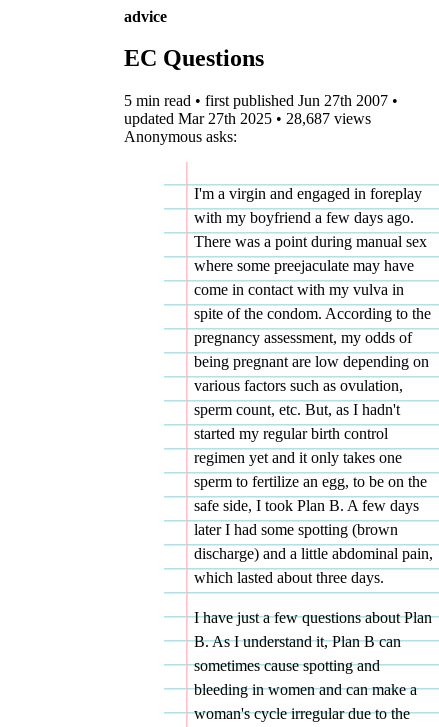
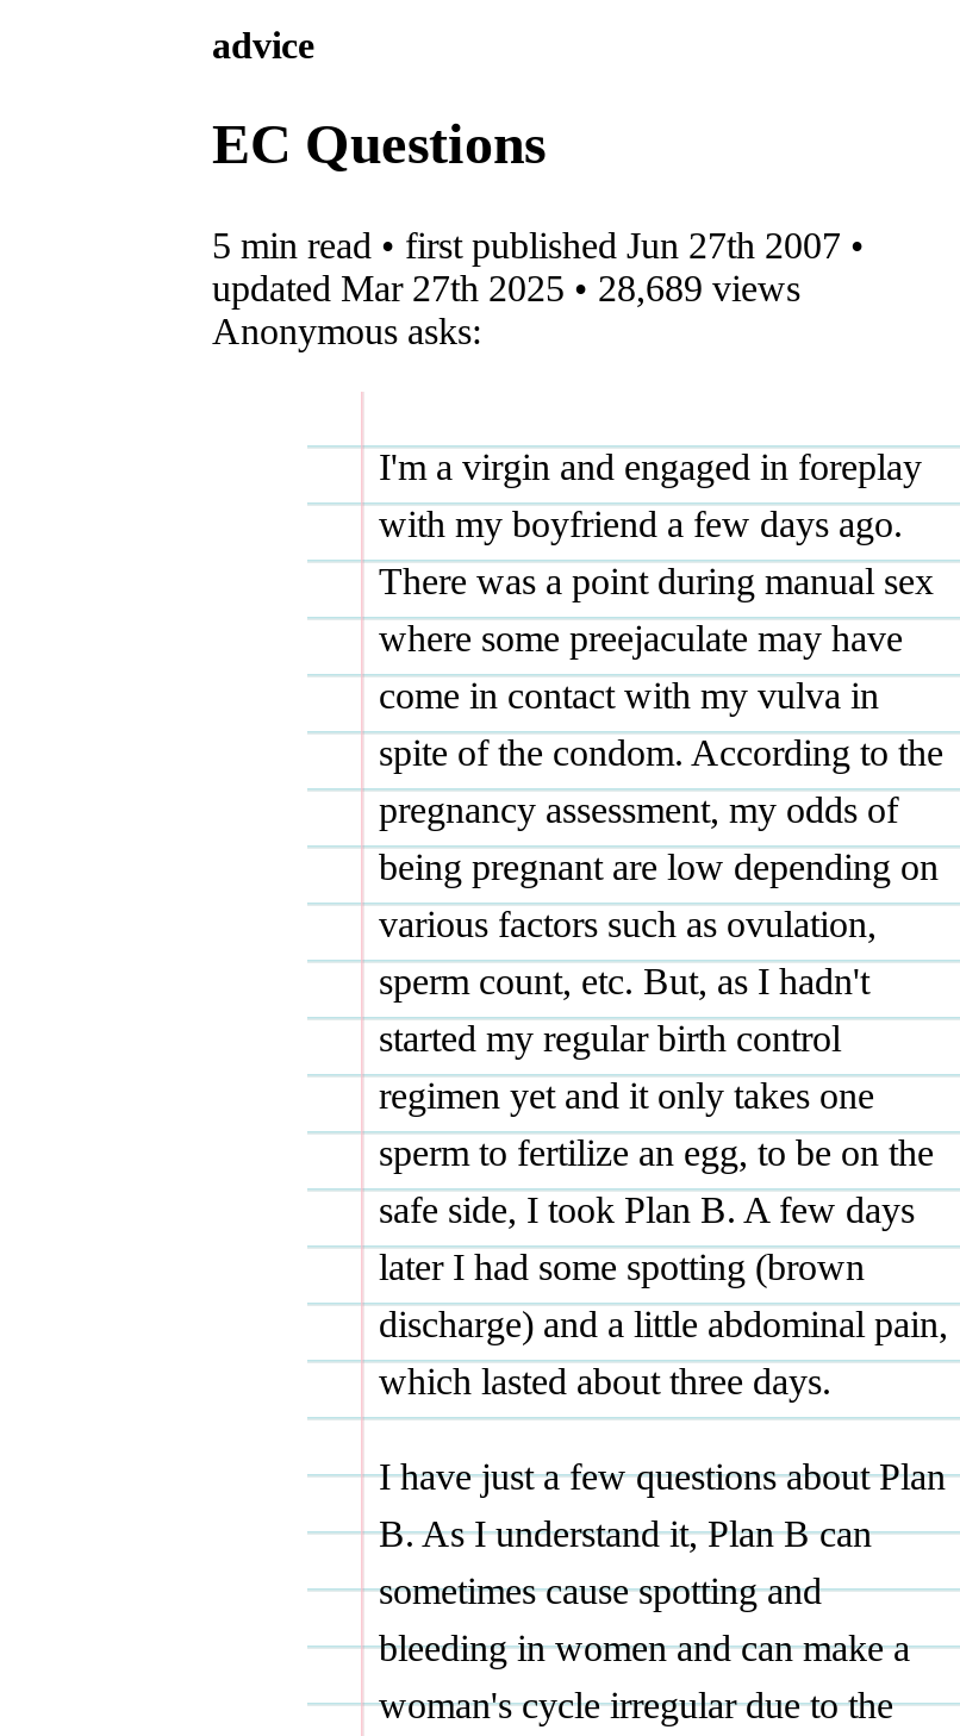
[124,110,371,127] updated Mar 27th 2025 • 28,687 views -> [212,268,800,308] updated Mar 27th 2025 • 28,689 views

